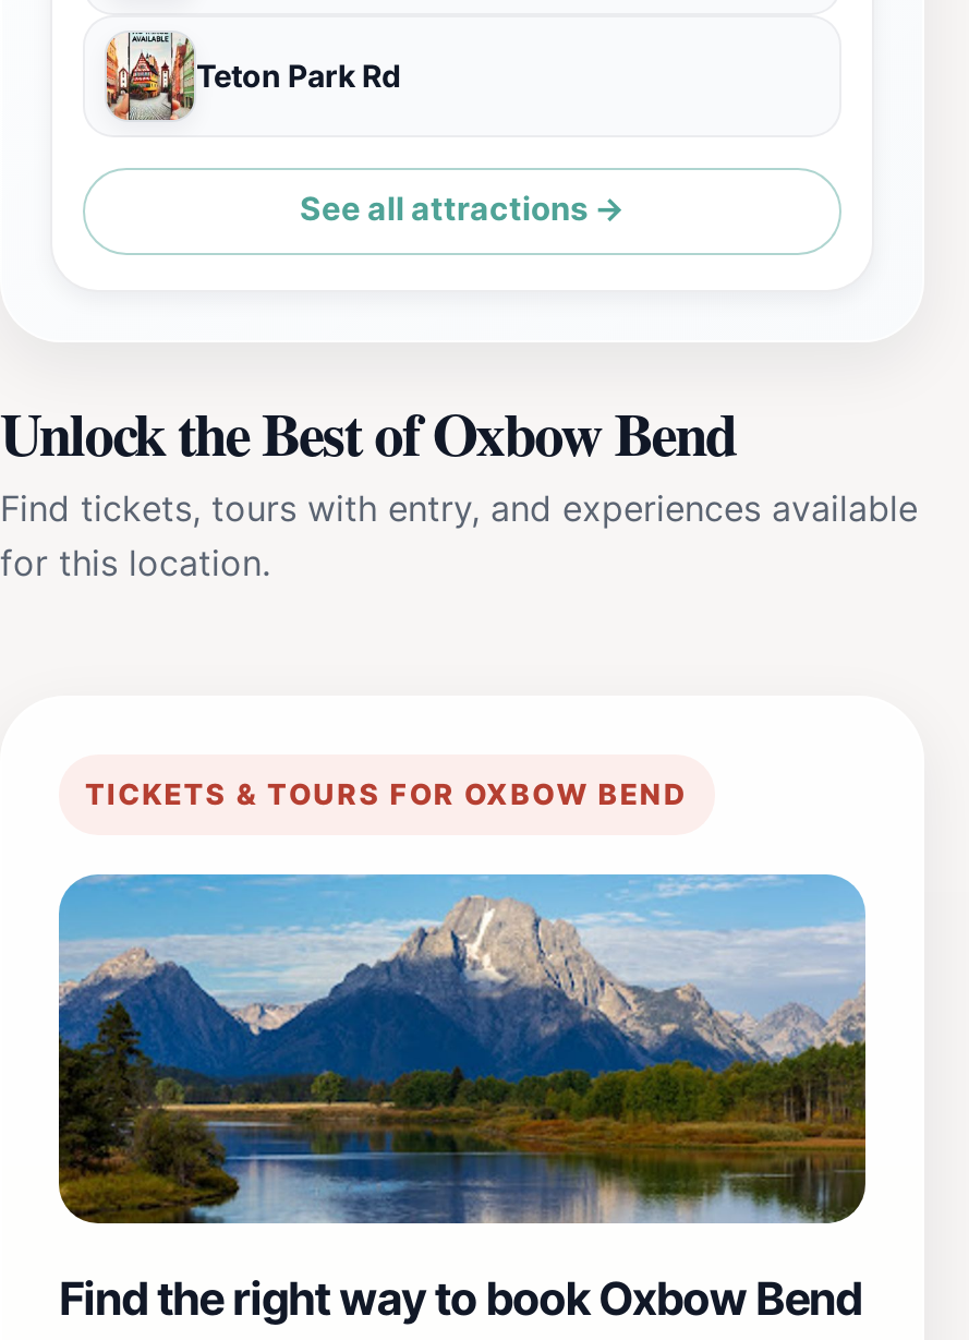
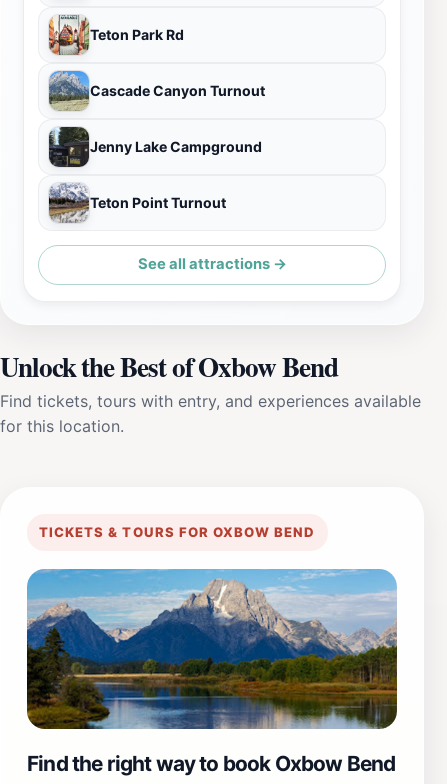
none -> [48,70,265,211] [image] | Cascade Canyon Turnout | Jenny Lake Campground | Teton Point Turnout
none -> [48,126,88,168] [image]
none -> [48,185,81,222] [image]

